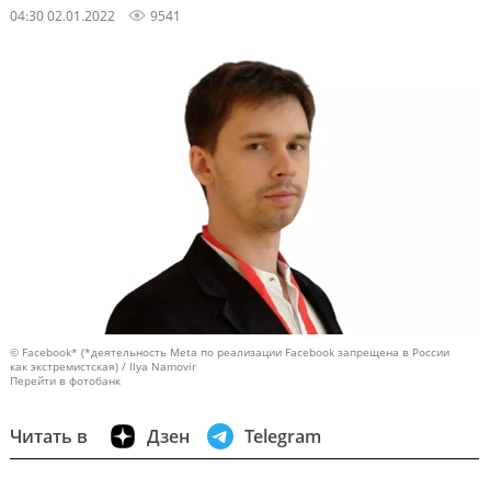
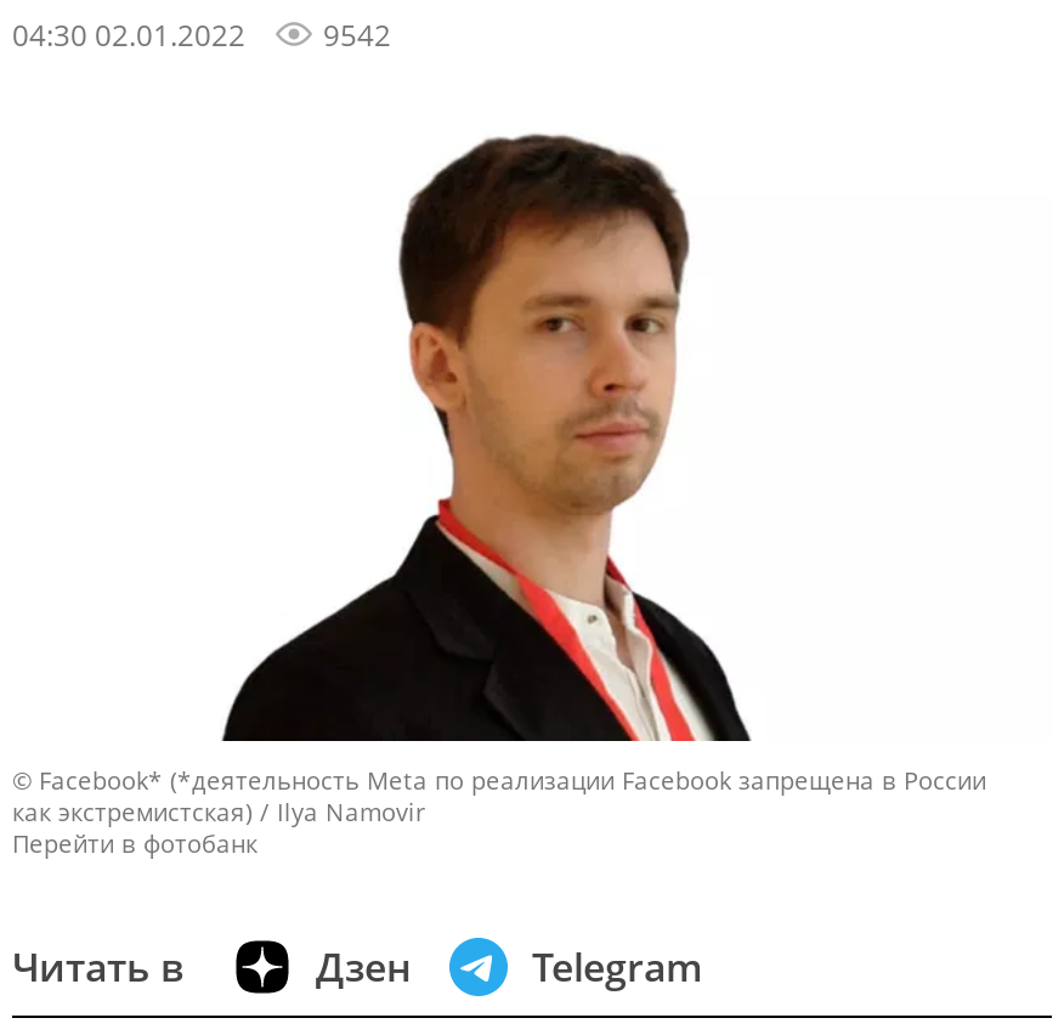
[10,7,181,24] 04:30 02.01.2022 9541 -> [12,15,391,53] 04:30 02.01.2022 9542

